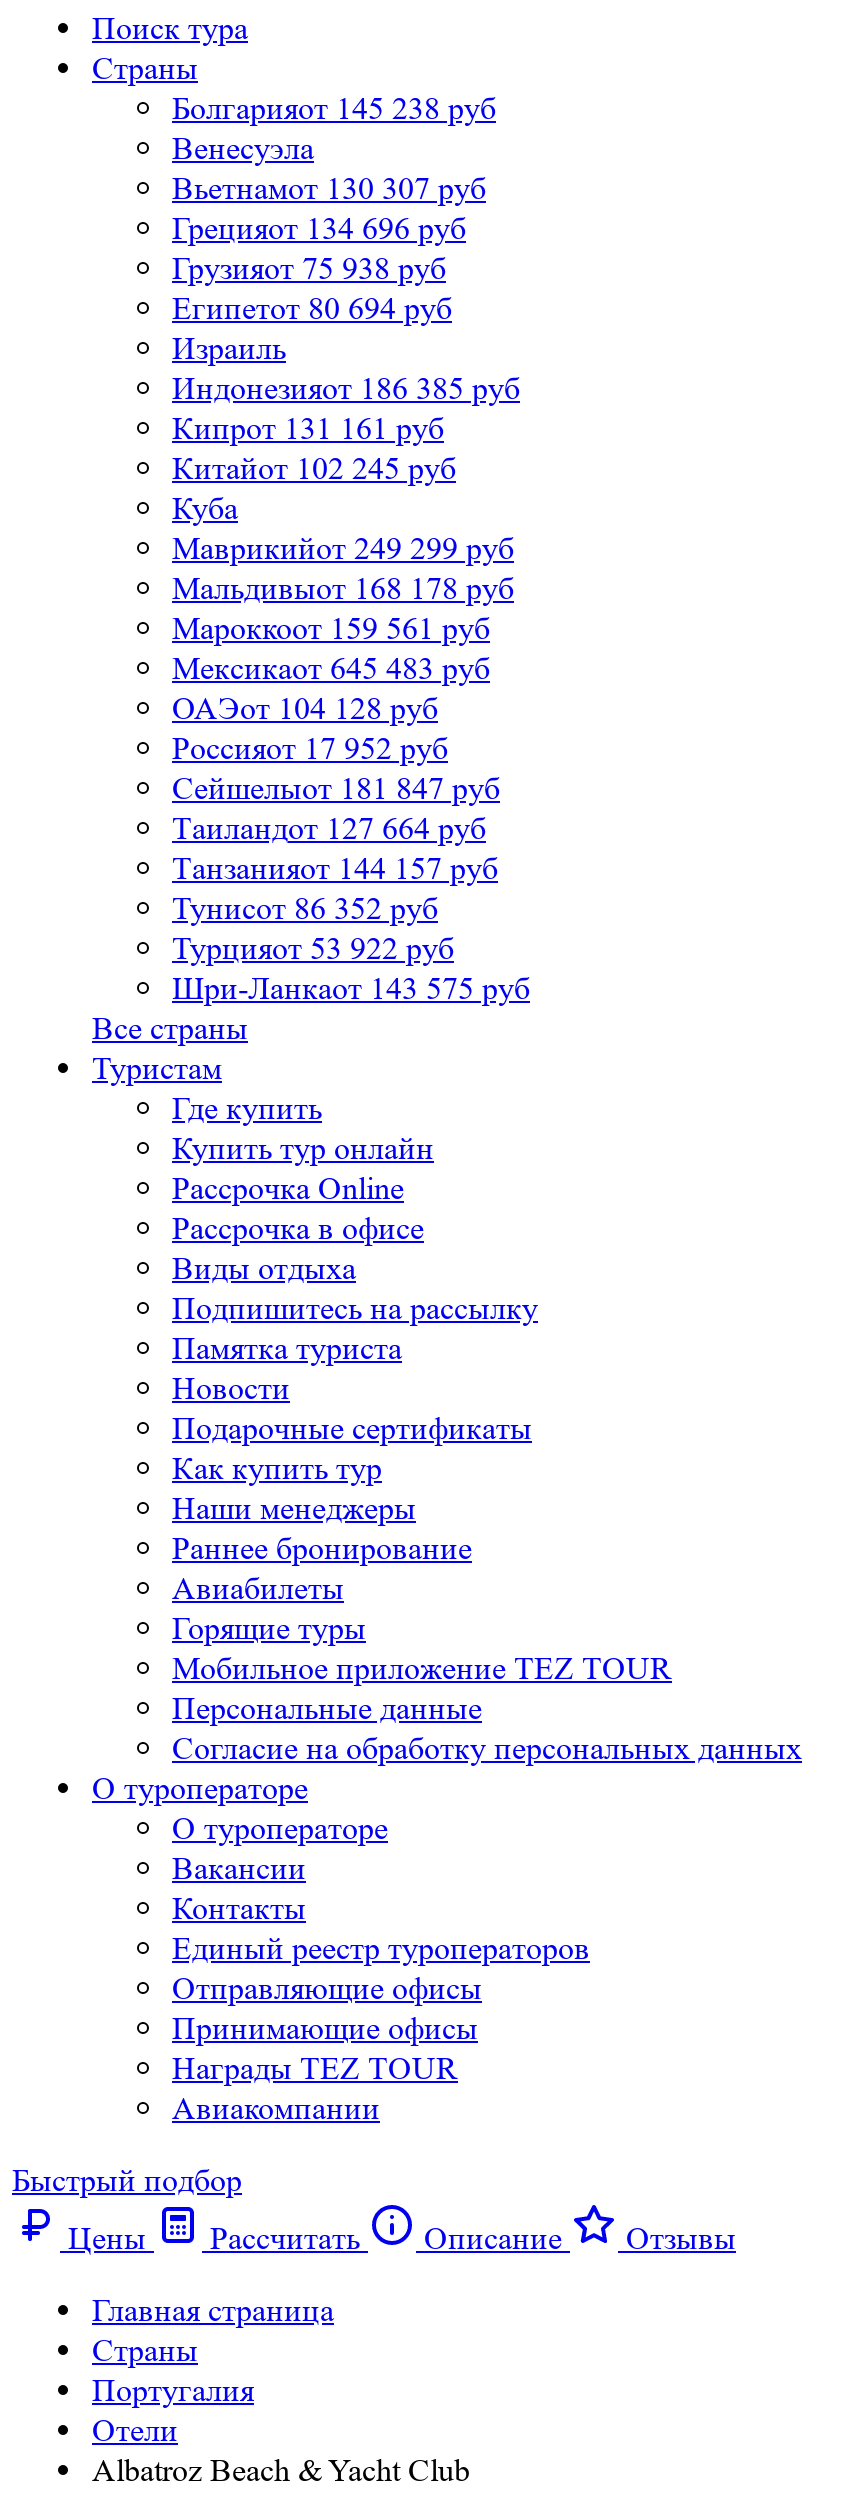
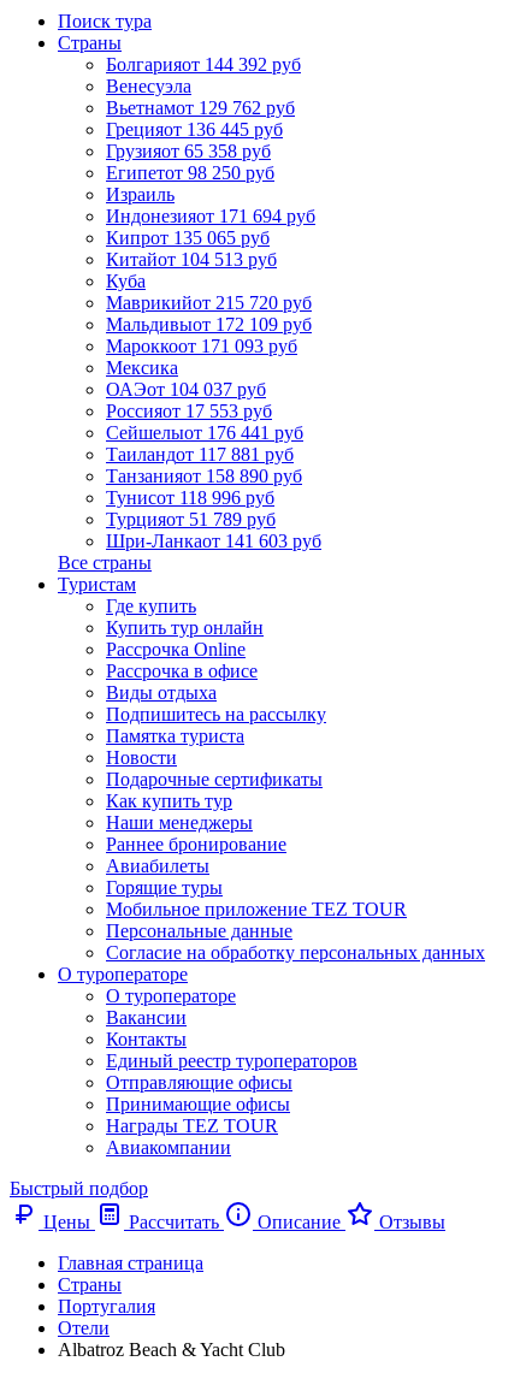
[172,89,496,127] Болгарияот 145 238 руб -> [106,54,301,75] Болгарияот 144 392 руб
[172,169,486,207] Вьетнамот 130 307 руб -> [106,97,295,118] Вьетнамот 129 762 руб
[172,209,466,247] Грецияот 134 696 руб -> [106,119,283,140] Грецияот 136 445 руб
[172,249,446,287] Грузияот 75 938 руб -> [106,141,271,161] Грузияот 65 358 руб
[172,289,452,327] Египетот 80 694 руб -> [106,162,274,183] Египетот 98 250 руб
[172,369,520,407] Индонезияот 186 385 руб -> [106,206,315,226] Индонезияот 171 694 руб
[172,409,444,447] Кипрот 131 161 руб -> [106,227,270,248] Кипрот 135 065 руб
[172,449,456,487] Китайот 102 245 руб -> [106,249,277,270] Китайот 104 513 руб
[172,529,530,1007] Маврикийот 249 299 руб | Мальдивыот 168 178 руб | Мароккоот 159 561 руб | Мексикаот 645 483 руб | ОАЭот 104 128 руб | Россияот 17 952 руб | Сейшелыот 181 847 руб | Таиландот 127 664 руб | Танзанияот 144 157 руб | Тунисот 86 352 руб | Турцияот 53 922 руб | Шри-Ланкаот 143 575 руб -> [106,292,321,551] Маврикийот 215 720 руб | Мальдивыот 172 109 руб | Мароккоот 171 093 руб | Мексика | ОАЭот 104 037 руб | Россияот 17 553 руб | Сейшелыот 176 441 руб | Таиландот 117 881 руб | Танзанияот 158 890 руб | Тунисот 118 996 руб | Турцияот 51 789 руб | Шри-Ланкаот 141 603 руб

